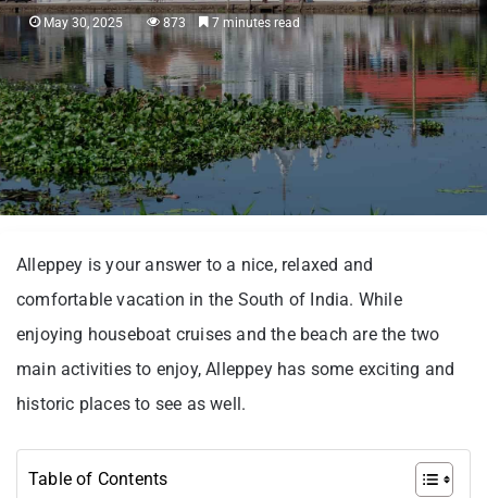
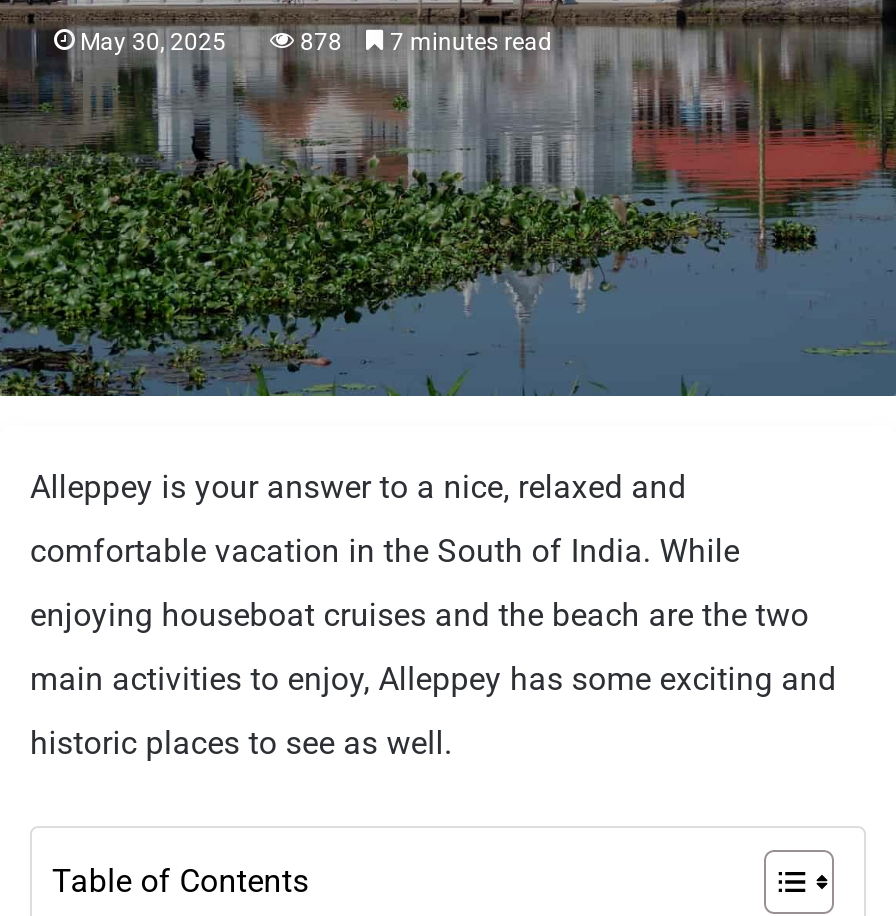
[160,15,300,30] 873 7 minutes read -> [294,27,552,55] 878 7 minutes read

